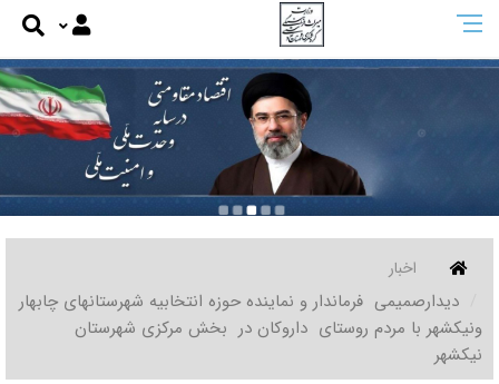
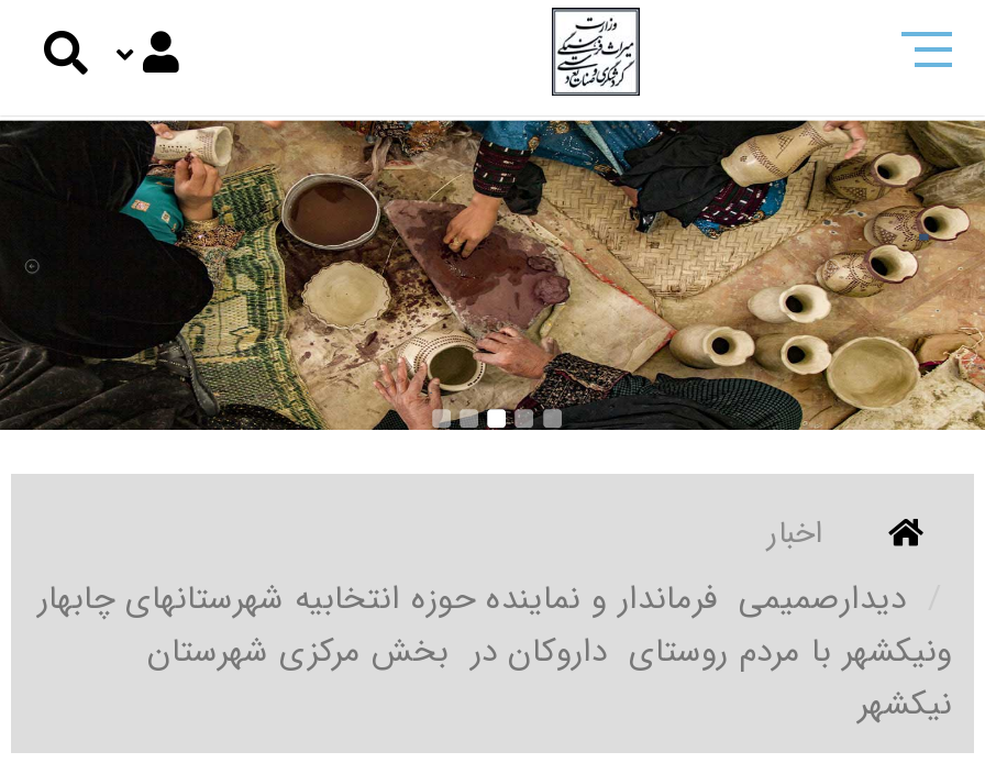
[3,58,496,217] [image] -> [7,118,978,432] [image]

